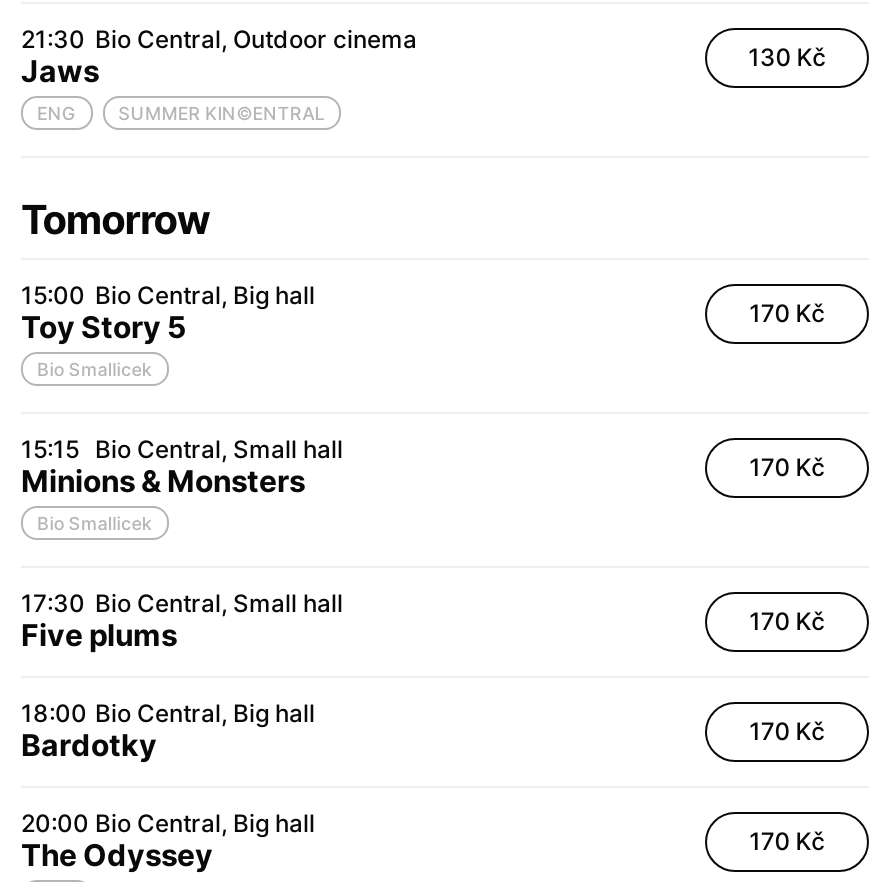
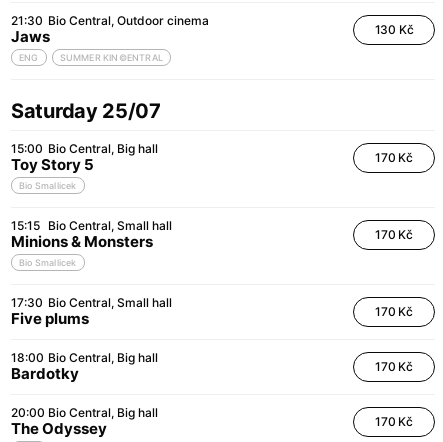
[21,196,210,244] Tomorrow -> [11,99,161,123] Saturday 25/07

